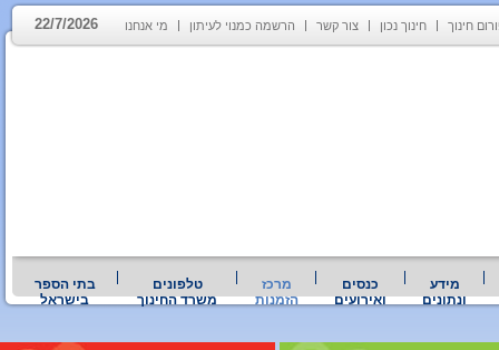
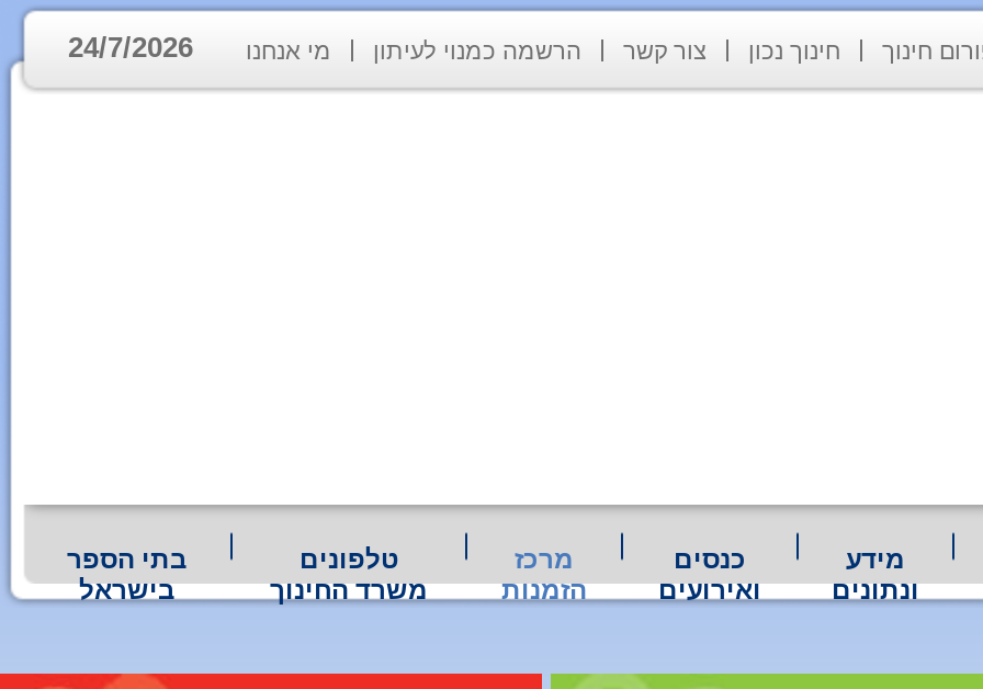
[35,16,98,32] 22/7/2026 -> [68,31,193,64] 24/7/2026

